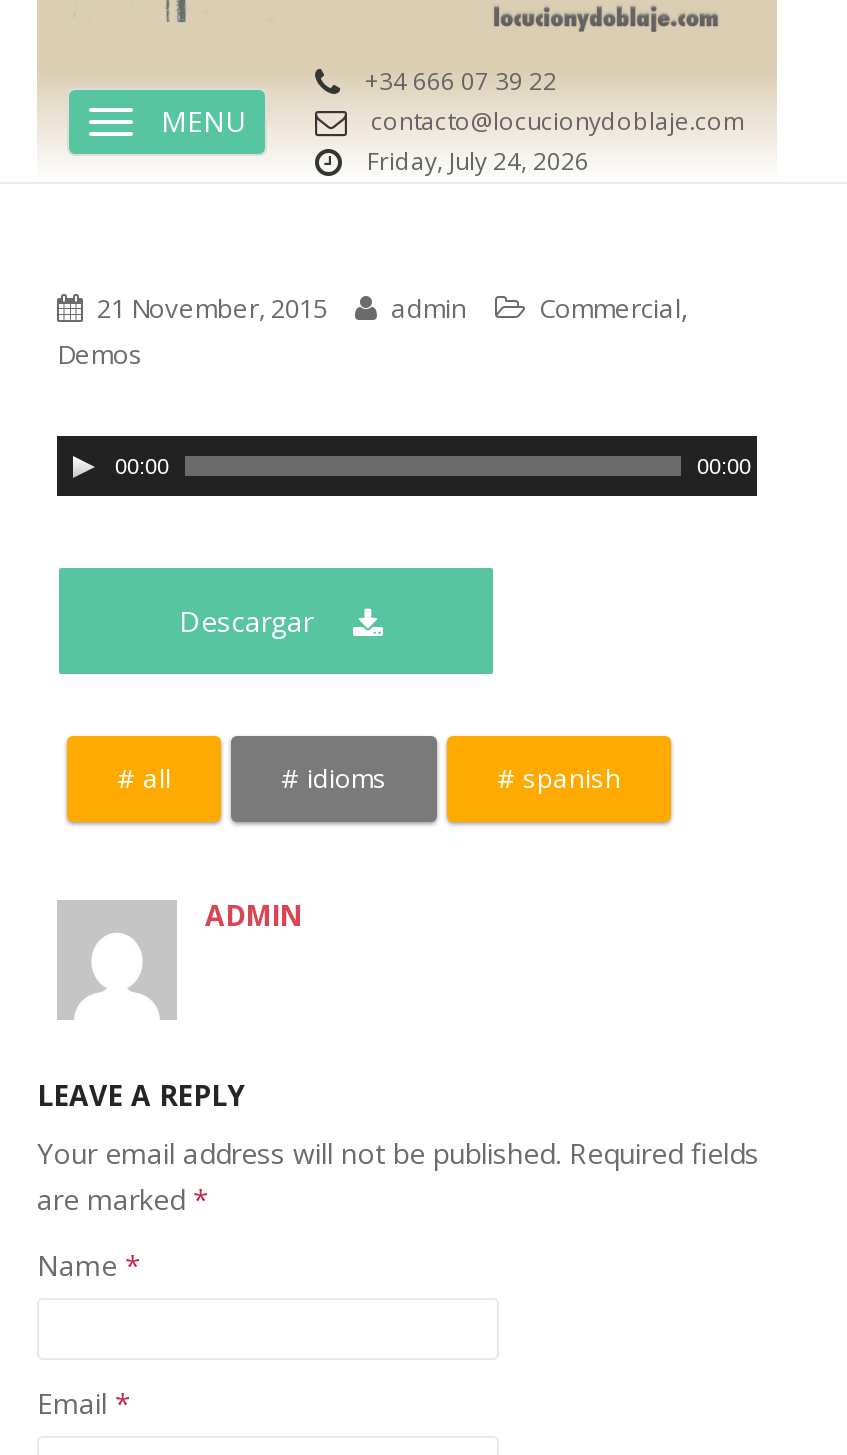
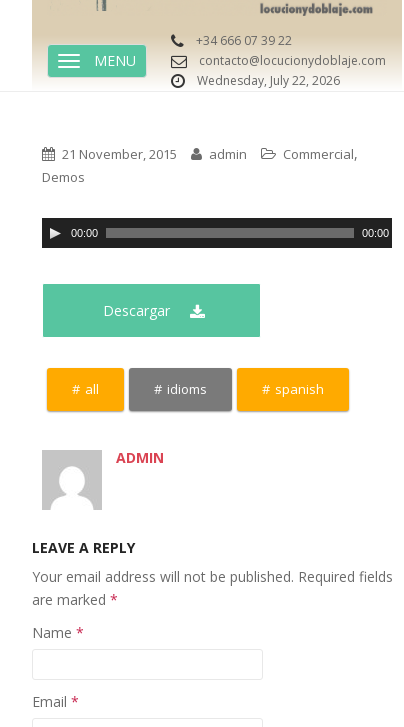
[367,145,589,179] Friday, July 24, 2026 -> [197,72,340,89] Wednesday, July 22, 2026

